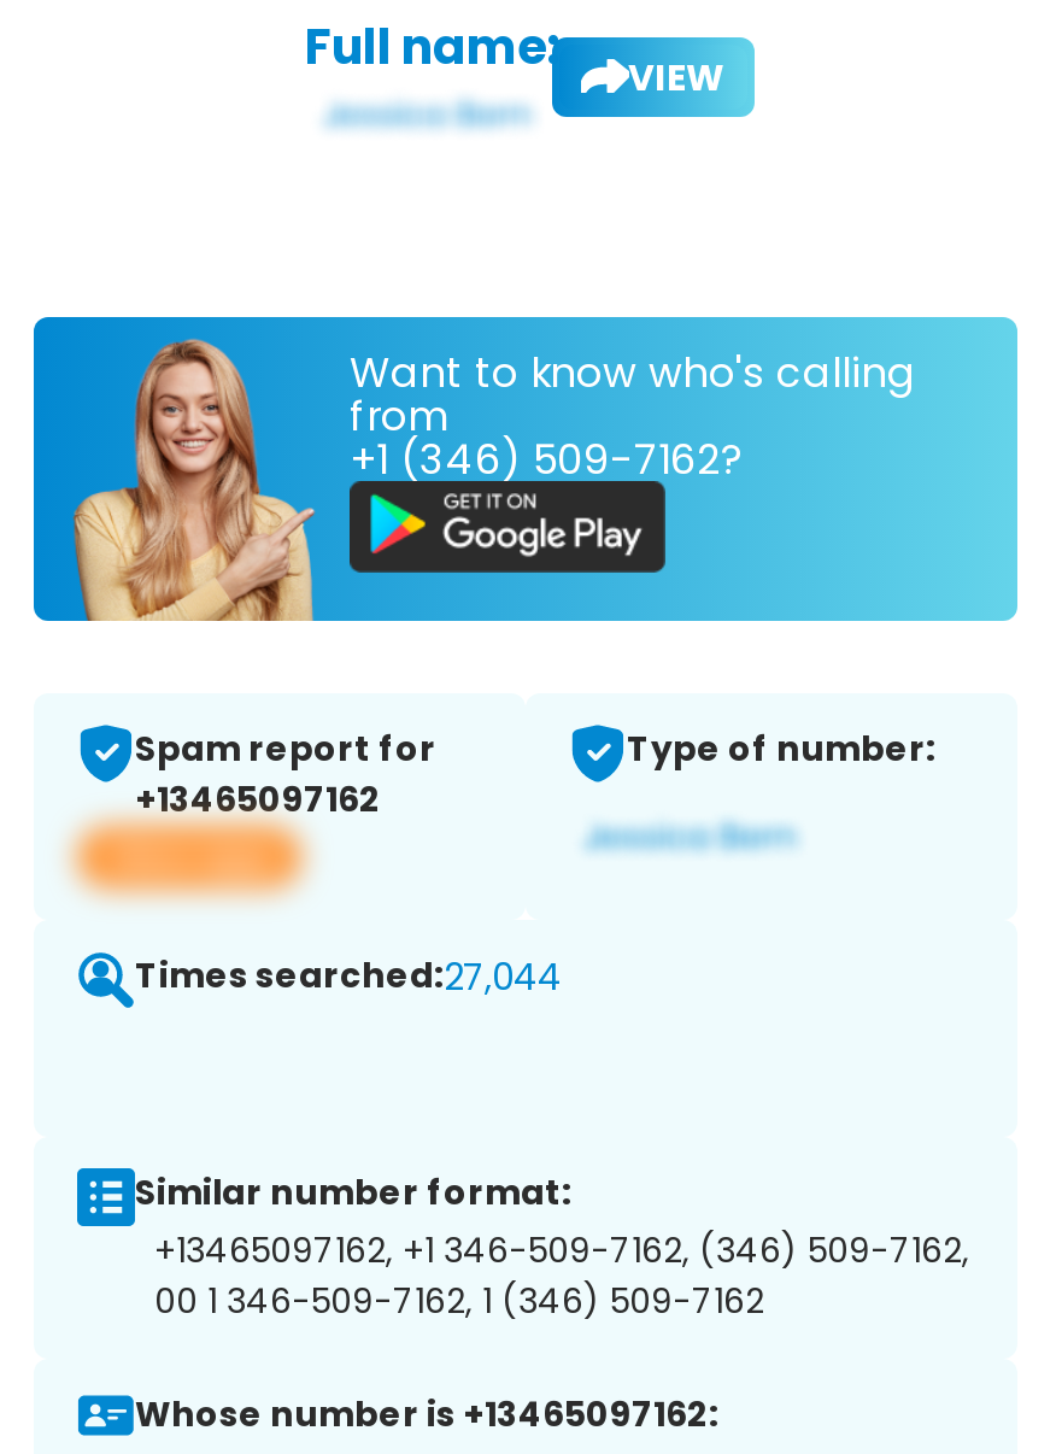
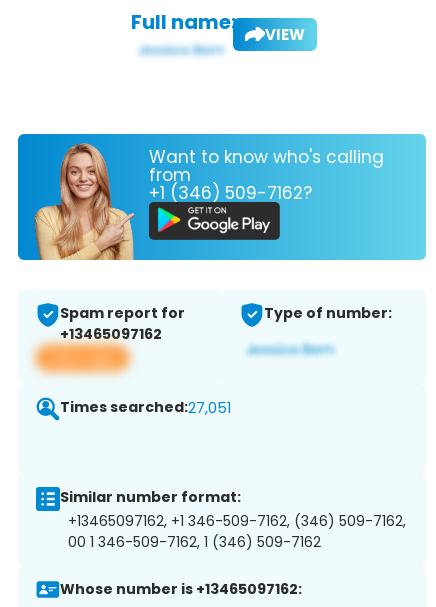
[135,951,562,1002] Times searched:27,044 -> [60,397,232,418] Times searched:27,051

